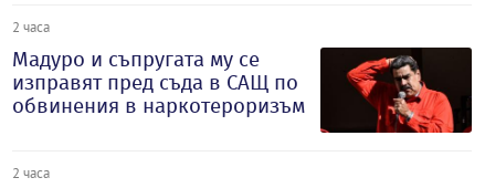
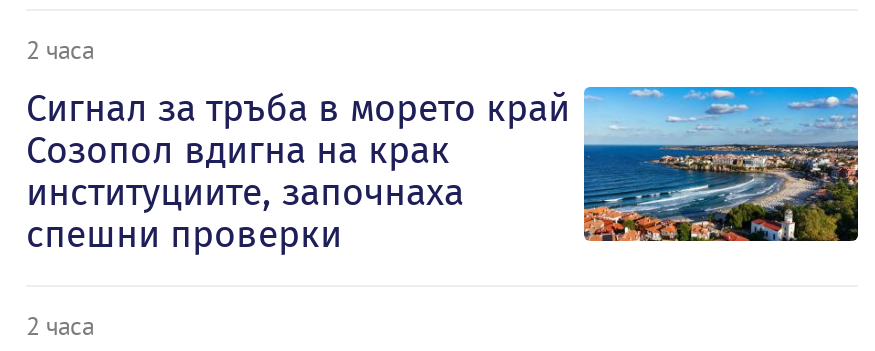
[12,46,473,134] [image] | Мадуро и съпругата му се | изправят пред съда в САЩ по | обвинения в наркотероризъм -> [26,85,860,257] [image] | Сигнал за тръба в морето край | Созопол вдигна на крак | институциите, започнаха | спешни проверки

